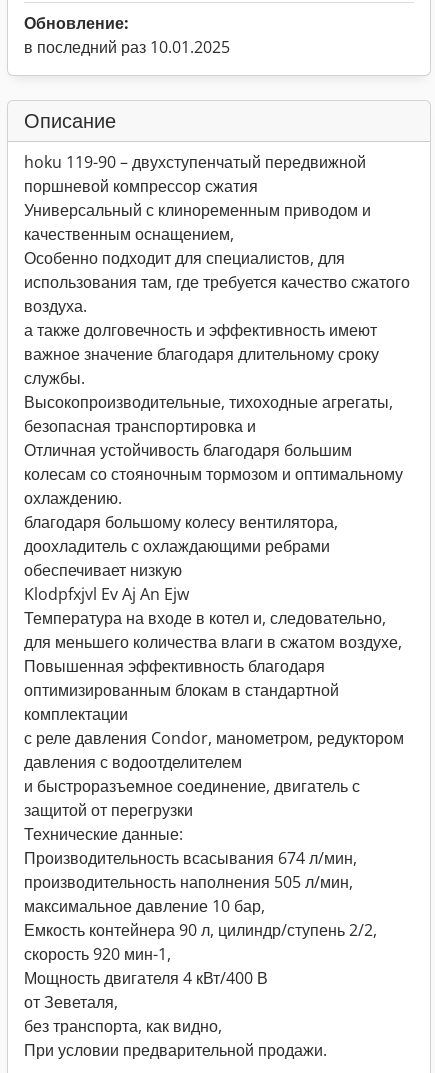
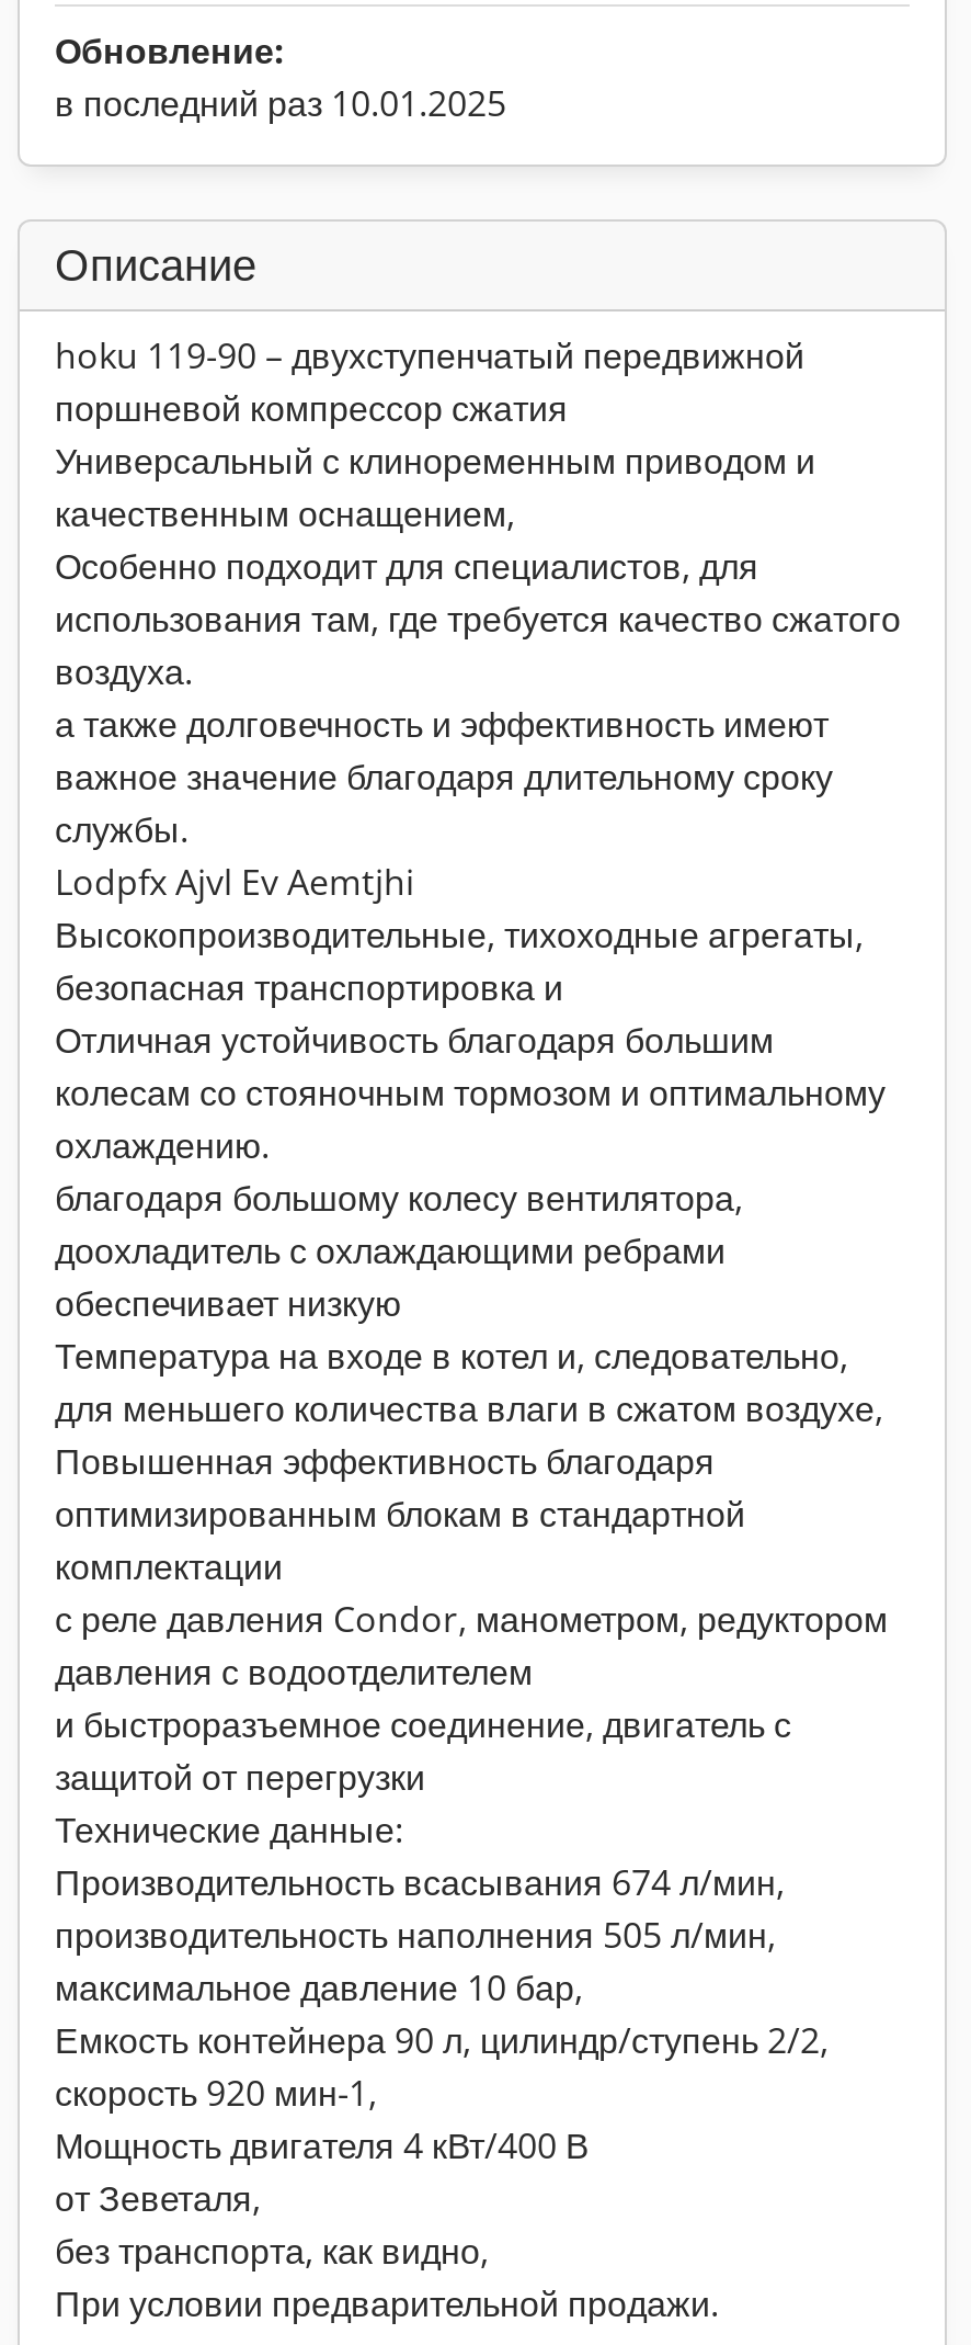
none -> [55,858,414,906] Lodpfx Ajvl Ev Aemtjhi
moved [24,391,403,581] -> [55,910,886,1327]: Высокопроизводительные, тихоходные агрегаты, | безопасная транспортировка и | Отличная устойчивость благодаря большим | колесам со стояночным тормозом и оптимальному | охлаждению. | благодаря большому колесу вентилятора, | доохладитель с охлаждающими ребрами | обеспечивает низкую
[24,583,189,605] Klodpfxjvl Ev Aj An Ejw -> none

